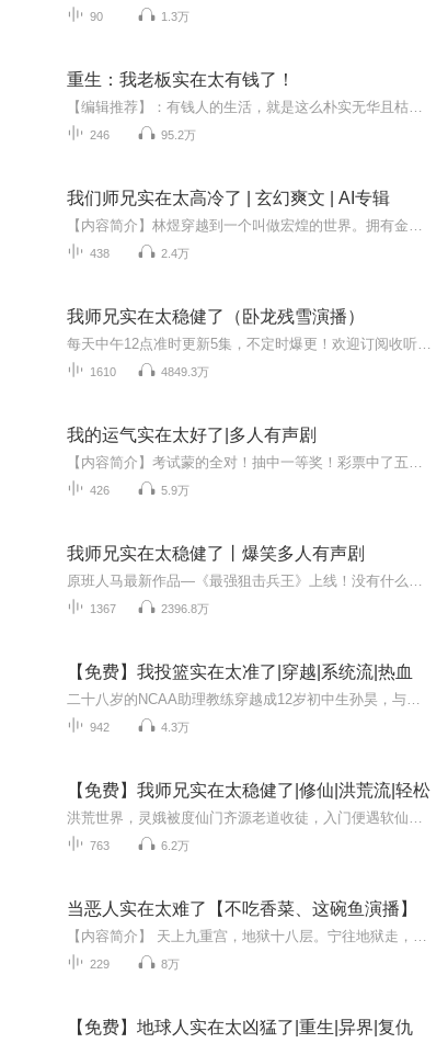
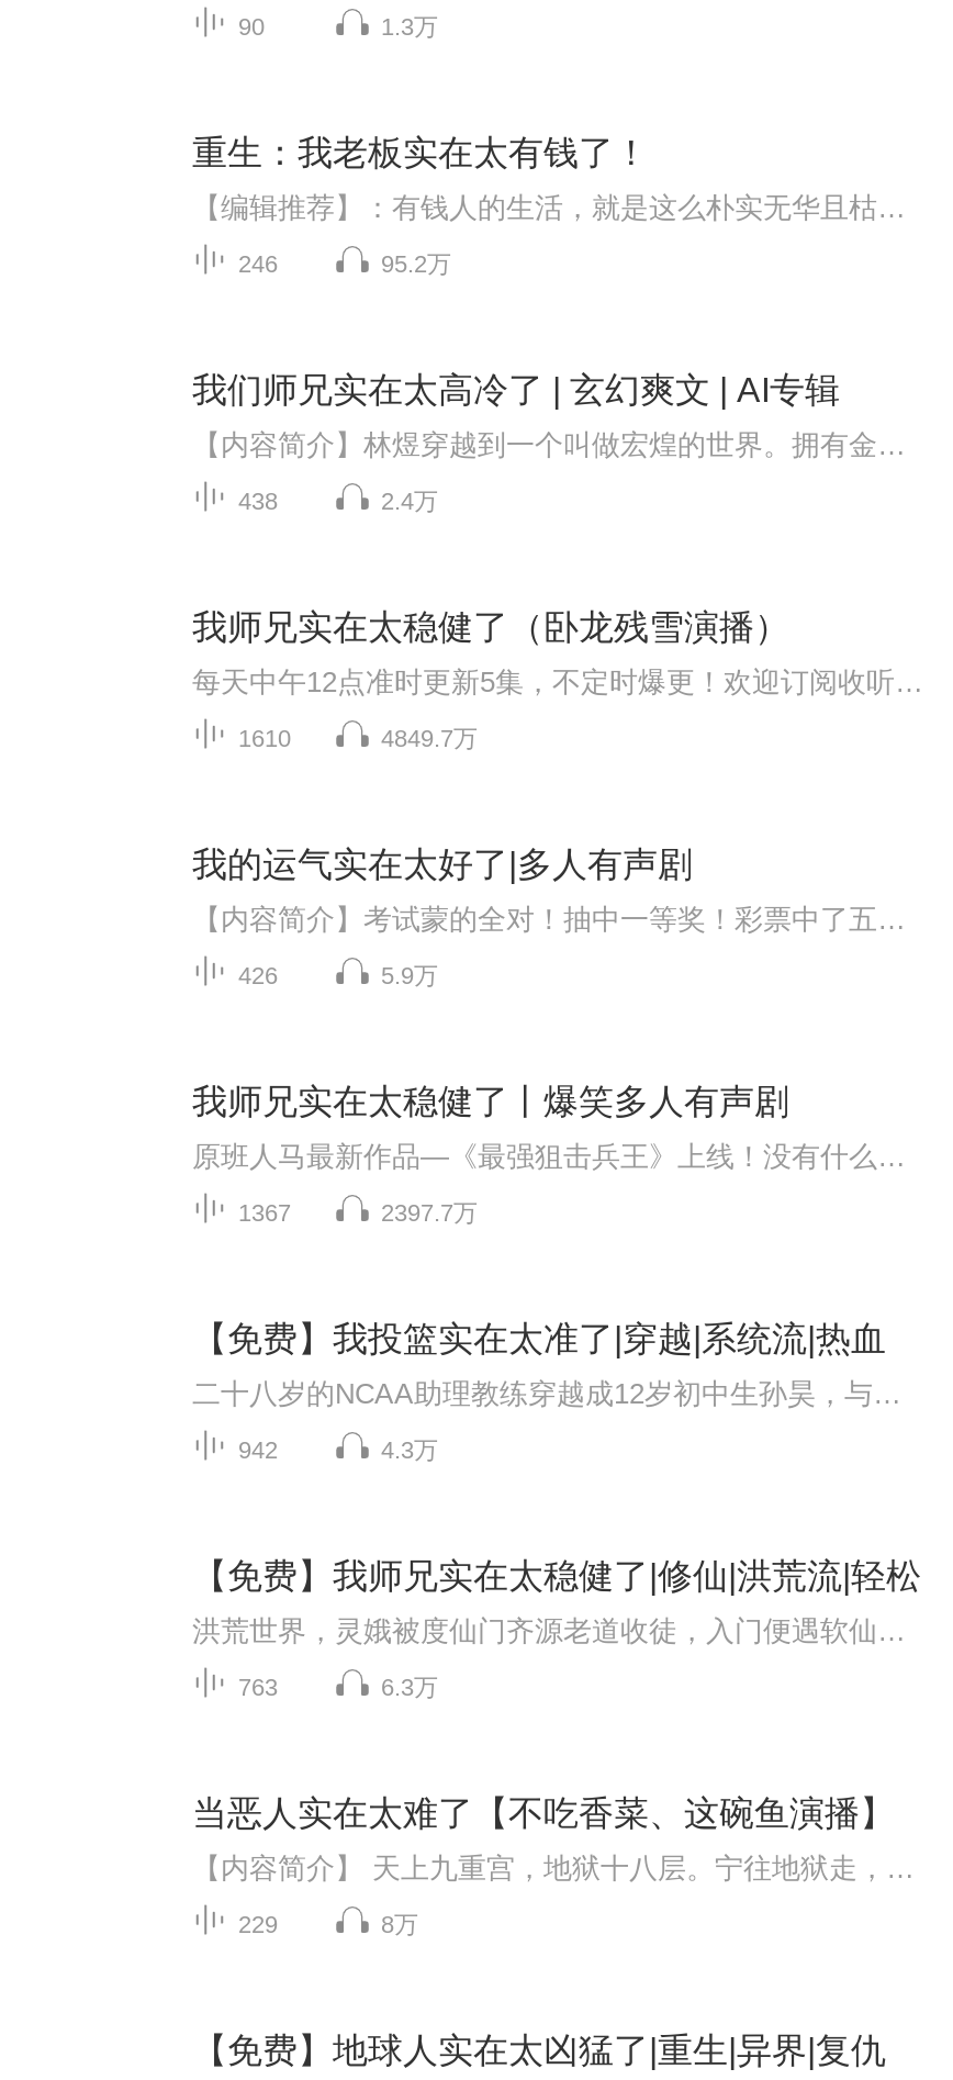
[161,365,209,378] 4849.3万 -> [381,724,478,751] 4849.7万
[161,602,209,615] 2396.8万 -> [381,1199,478,1225] 2397.7万
[161,839,189,852] 6.2万 -> [381,1673,438,1700] 6.3万

